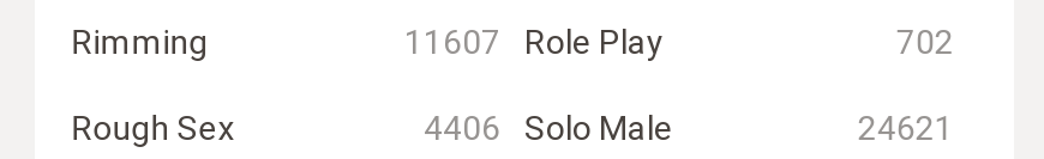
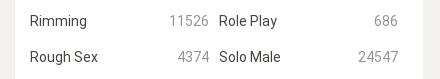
[404,22,664,60] 11607 Role Play -> [169,13,277,29] 11526 Role Play
[896,22,954,60] 702 -> [374,13,398,29] 686
[424,109,673,147] 4406 Solo Male -> [177,49,281,65] 4374 Solo Male
[858,109,954,147] 24621 -> [358,49,398,65] 24547

